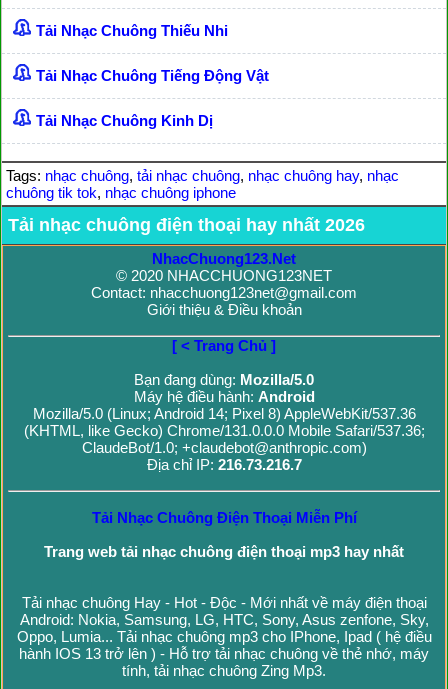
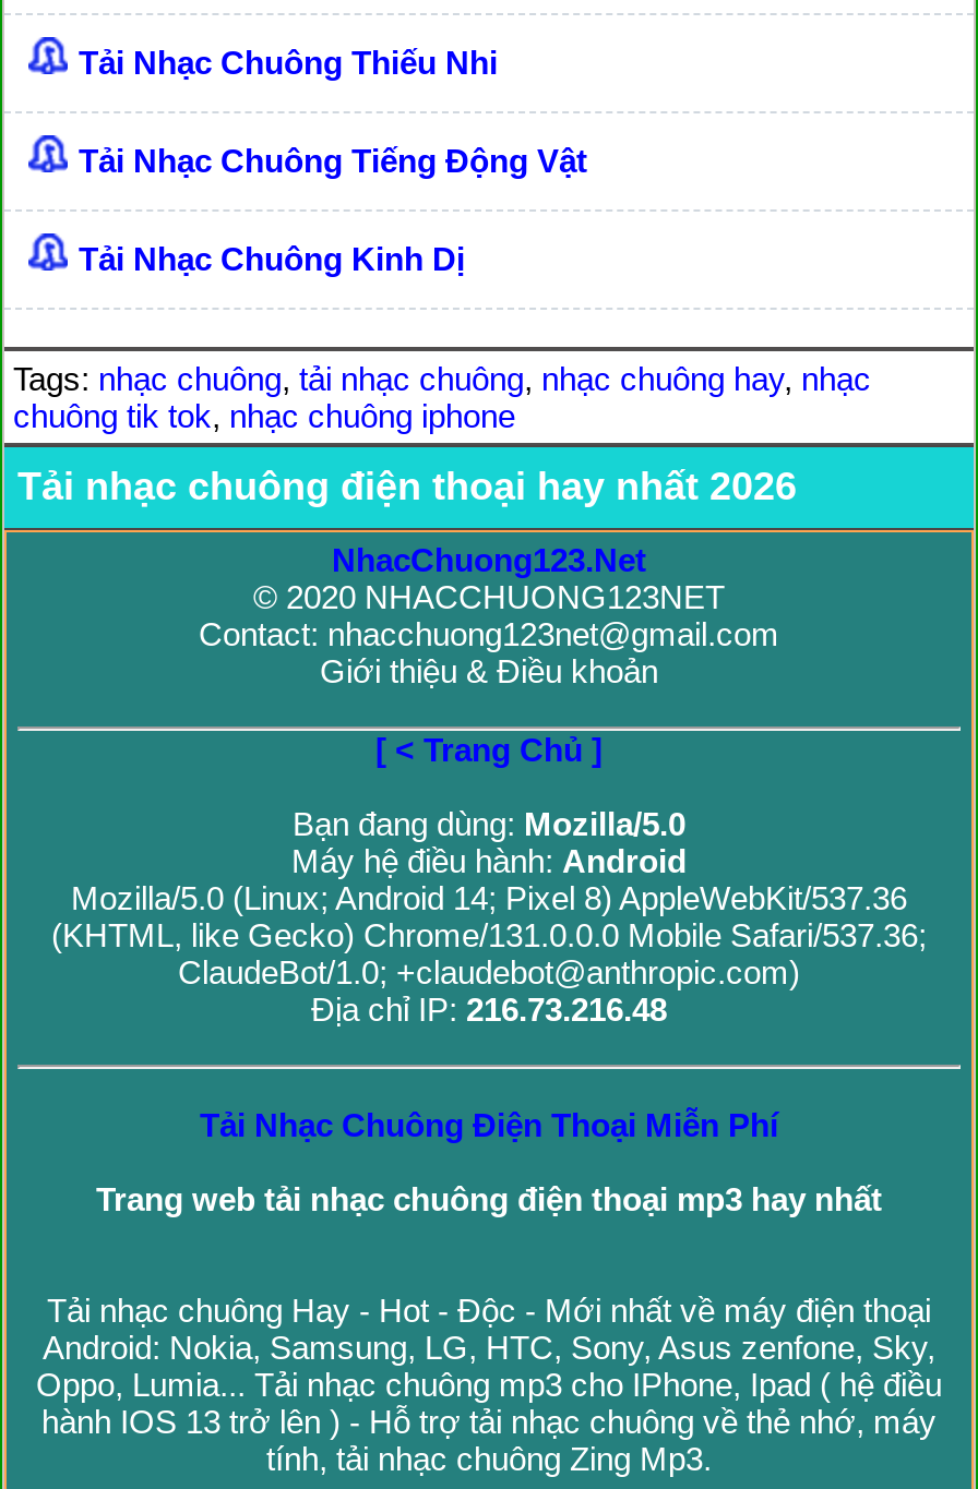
[146,456,301,473] Địa chỉ IP: 216.73.216.7 -> [311,991,667,1028] Địa chỉ IP: 216.73.216.48

